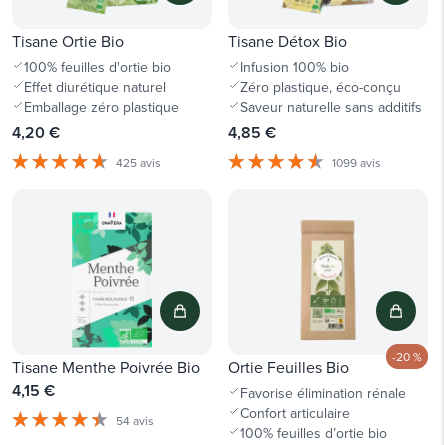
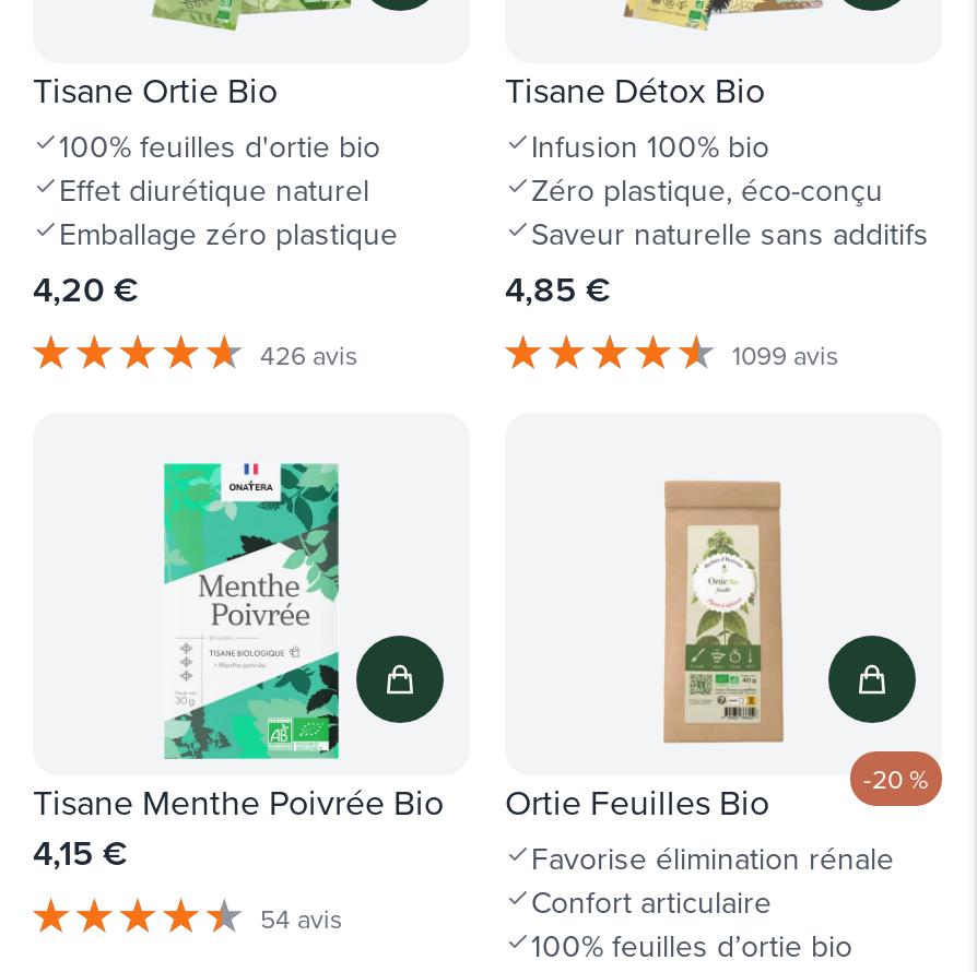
[116,153,161,170] 425 avis -> [260,335,358,372] 426 avis

